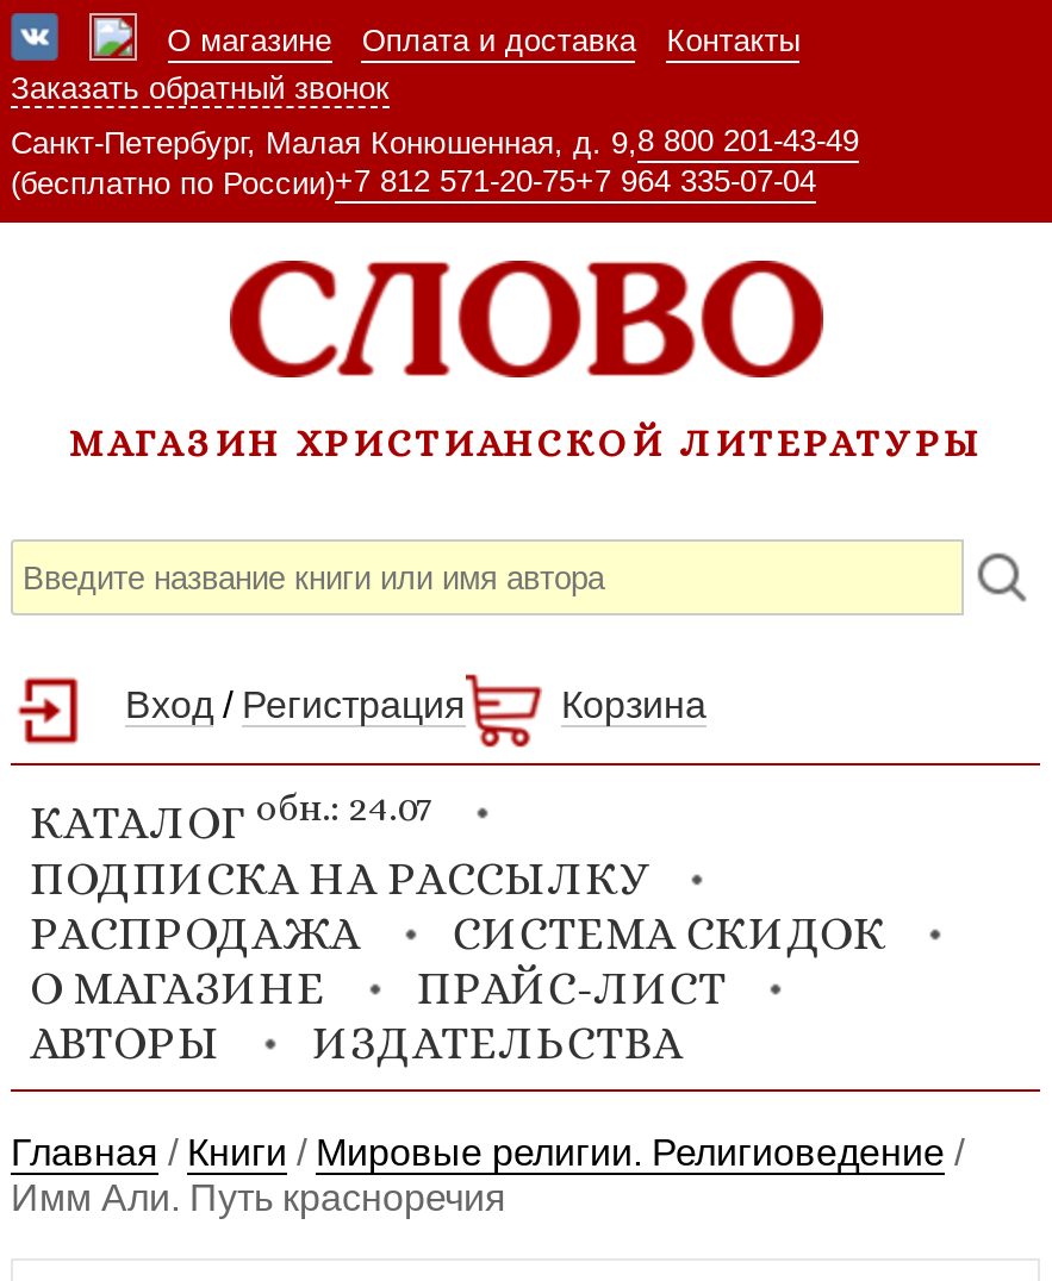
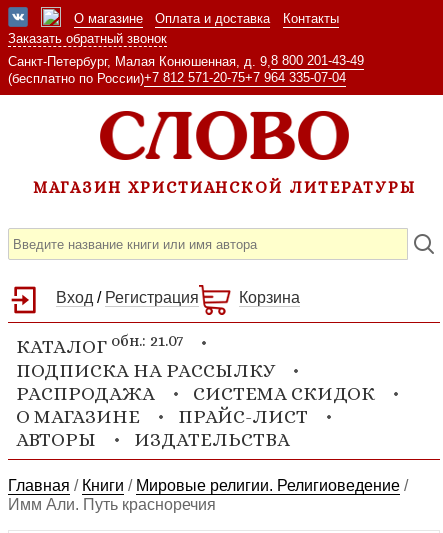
[30,786,432,848] КАТАЛОГ обн.: 24.07 -> [16,331,183,358] КАТАЛОГ обн.: 21.07

